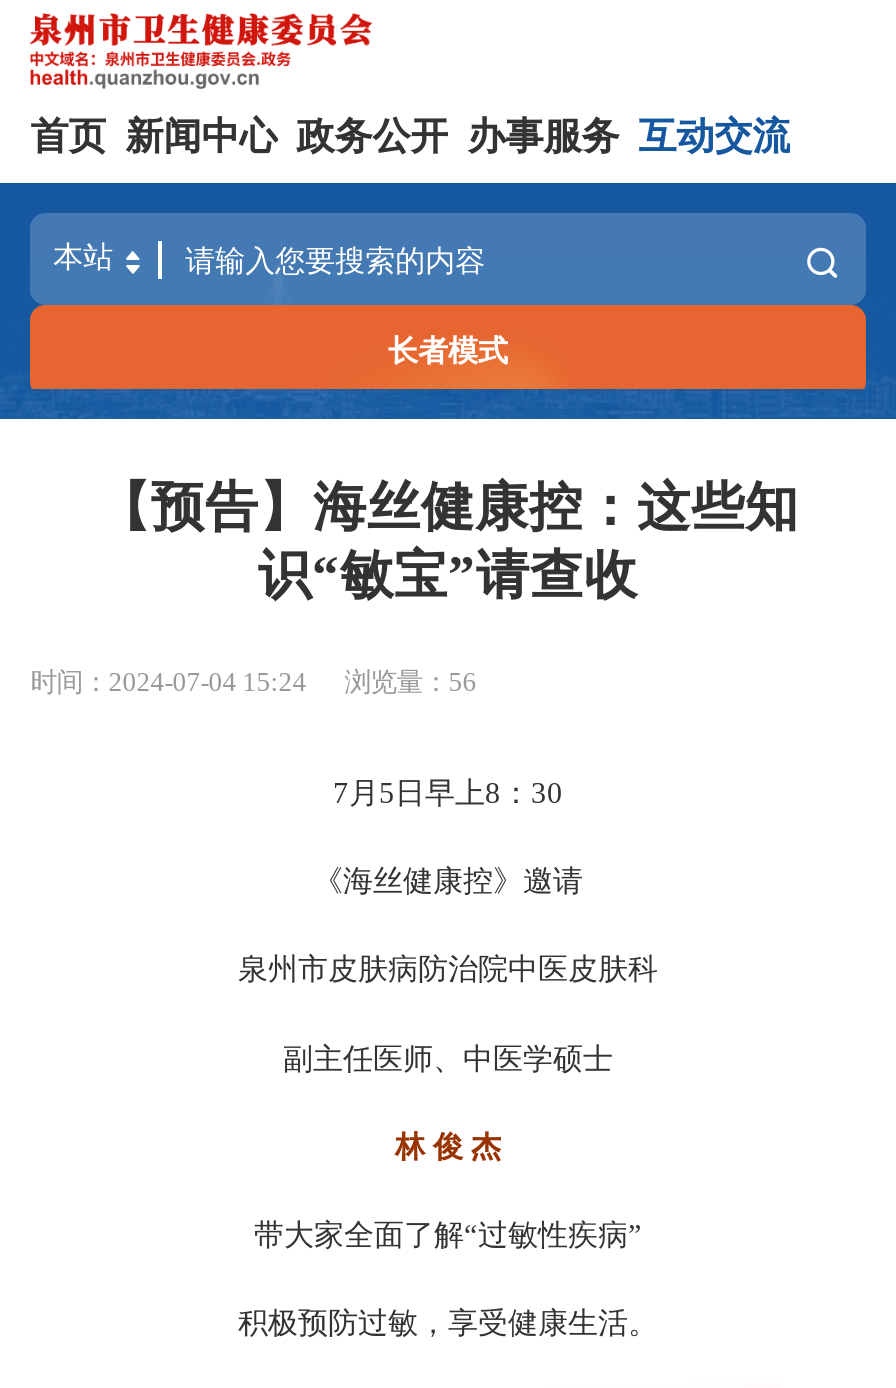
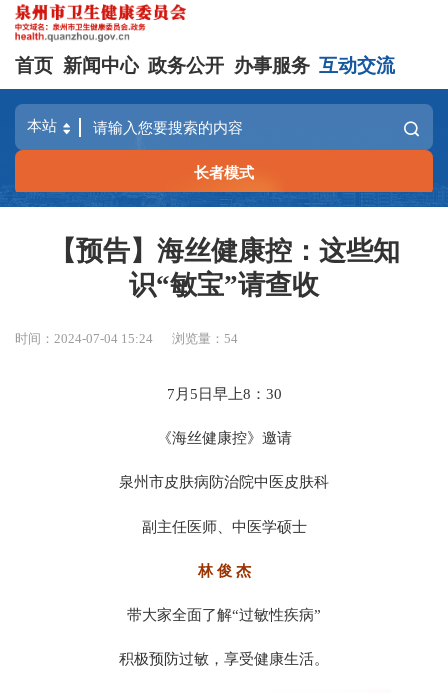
[30,668,476,698] 时间：2024-07-04 15:24 浏览量：56 -> [15,331,238,346] 时间：2024-07-04 15:24 浏览量：54

